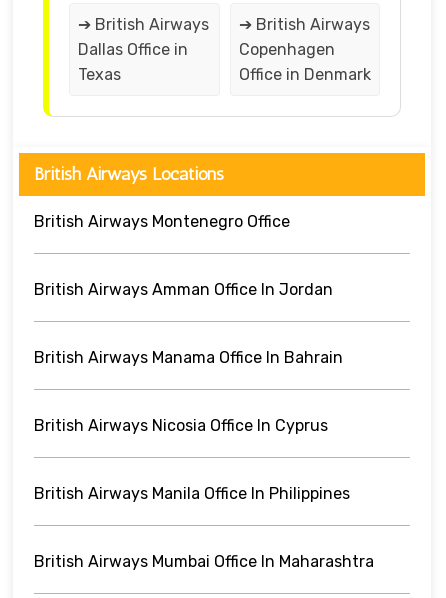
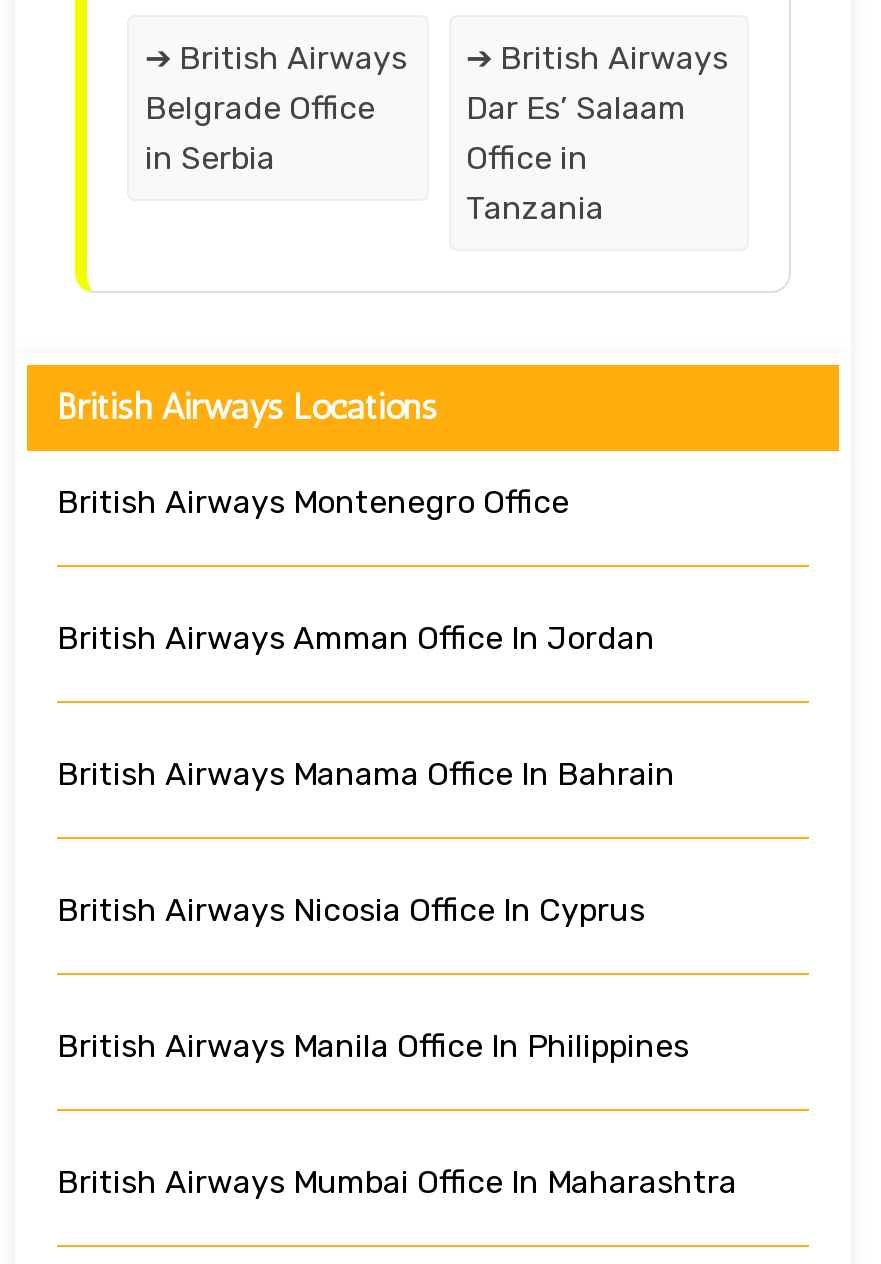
[78,40,188,84] Dallas Office in | Texas -> [145,88,375,176] Belgrade Office | in Serbia
[238,40,370,84] Copenhagen | Office in Denmark -> [466,88,686,226] Dar Es’ Salaam | Office in | Tanzania

